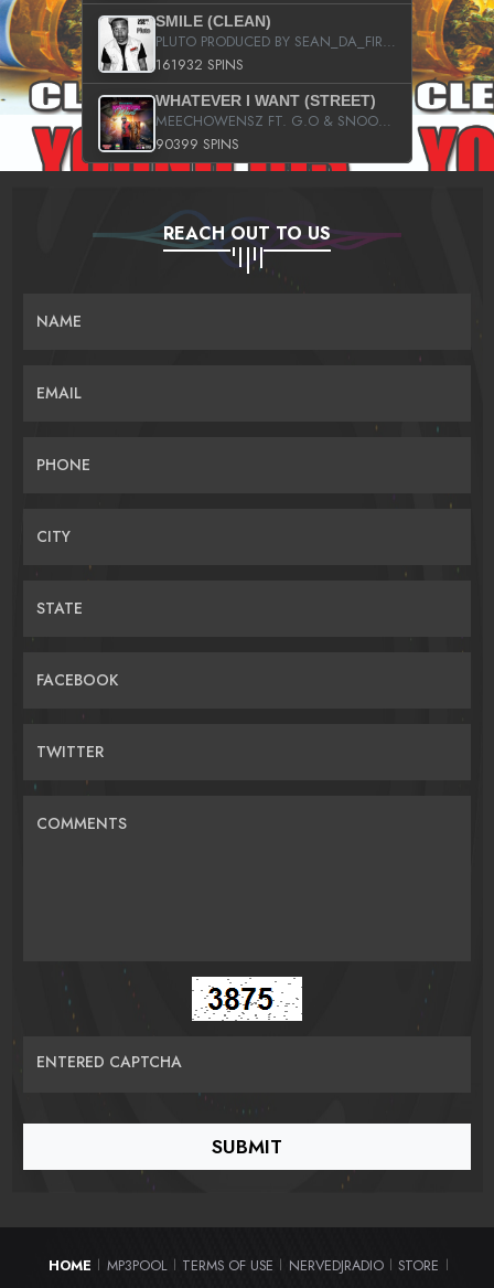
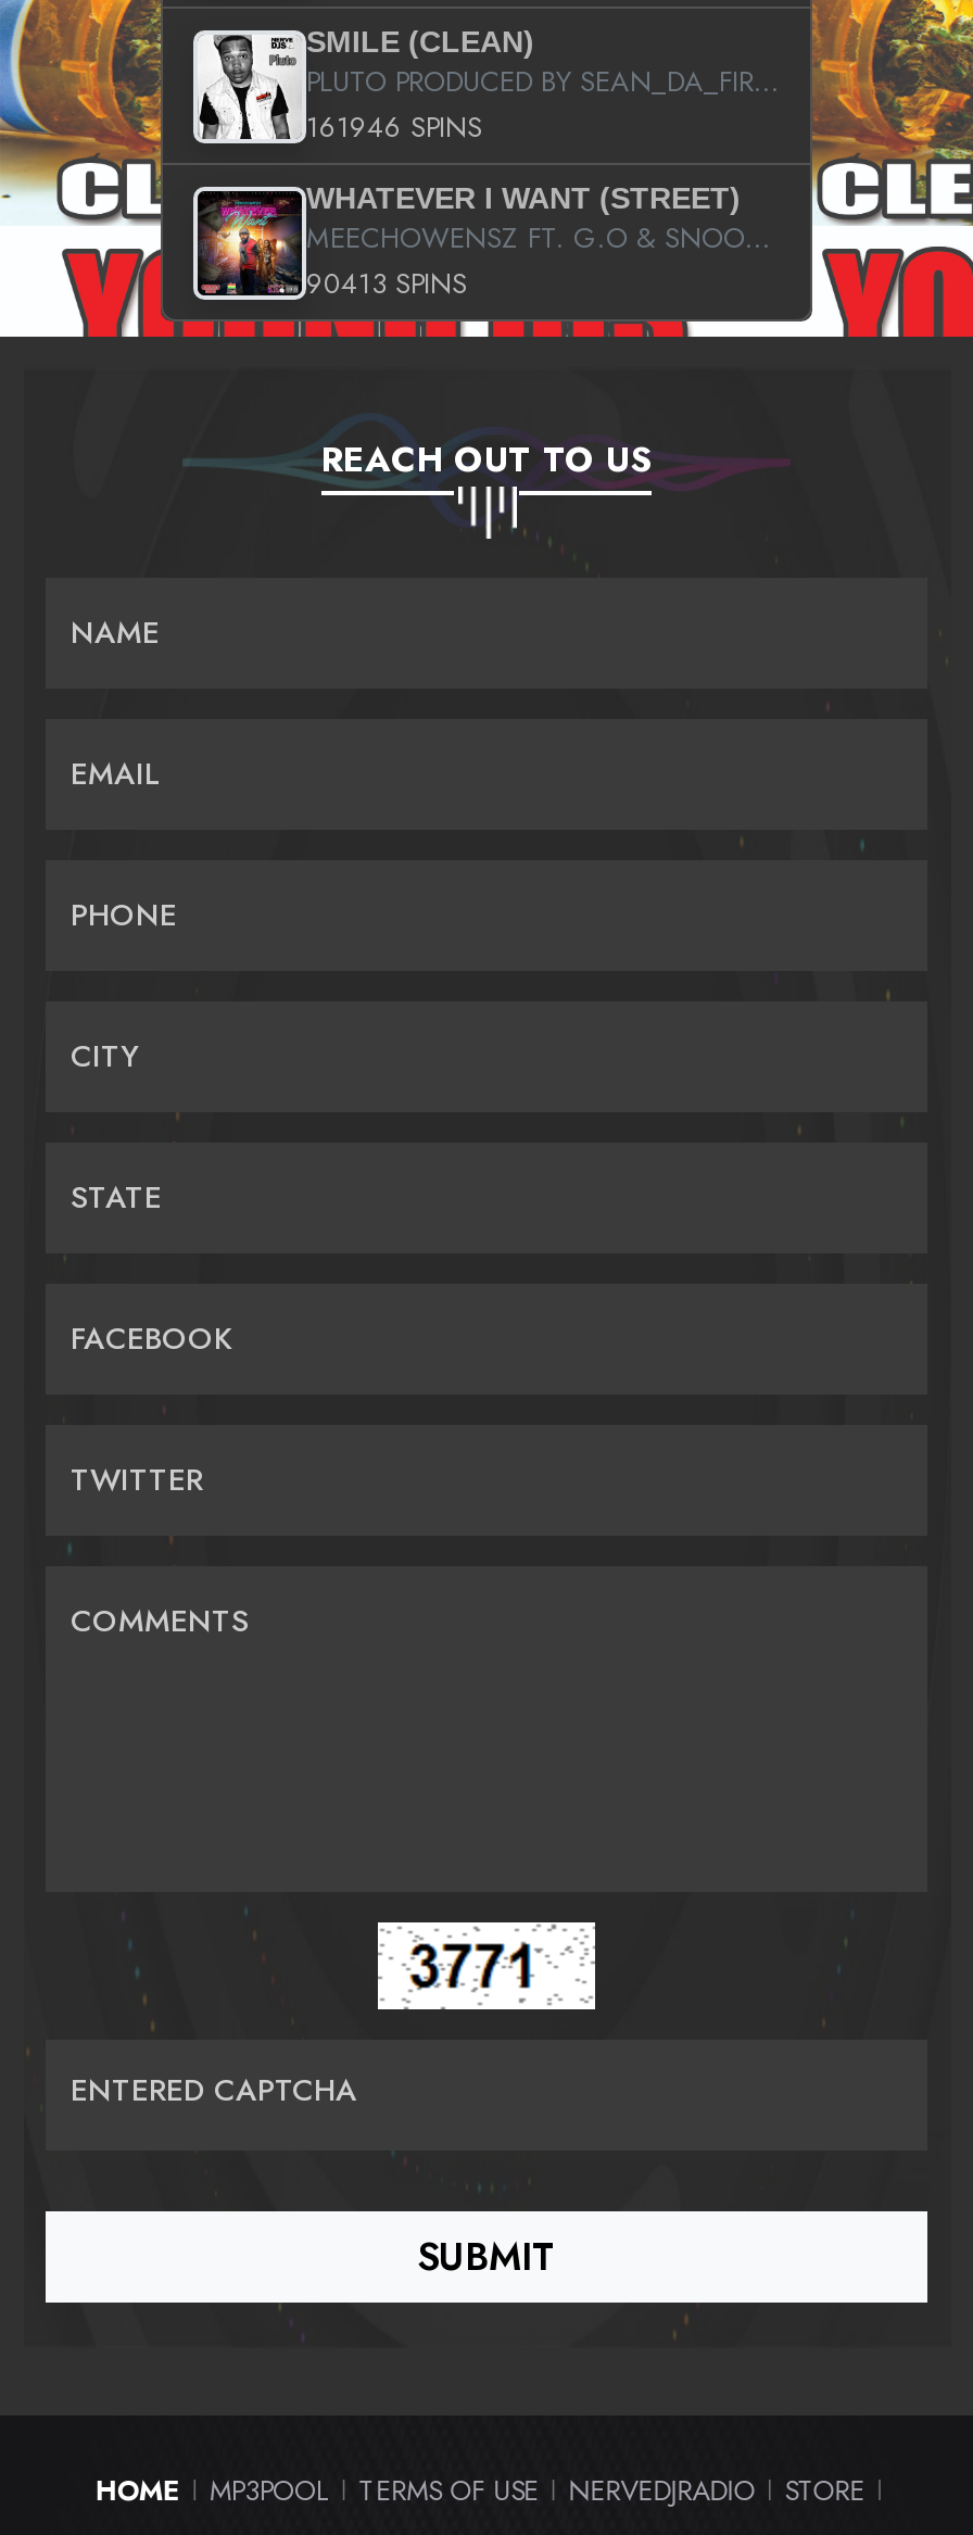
[155,55,244,76] 161932 SPINS -> [306,108,482,149] 161946 SPINS
[155,134,239,155] 90399 SPINS -> [306,264,467,305] 90413 SPINS
[223,978,290,1021] [image] -> [441,1927,595,2003] [image]

